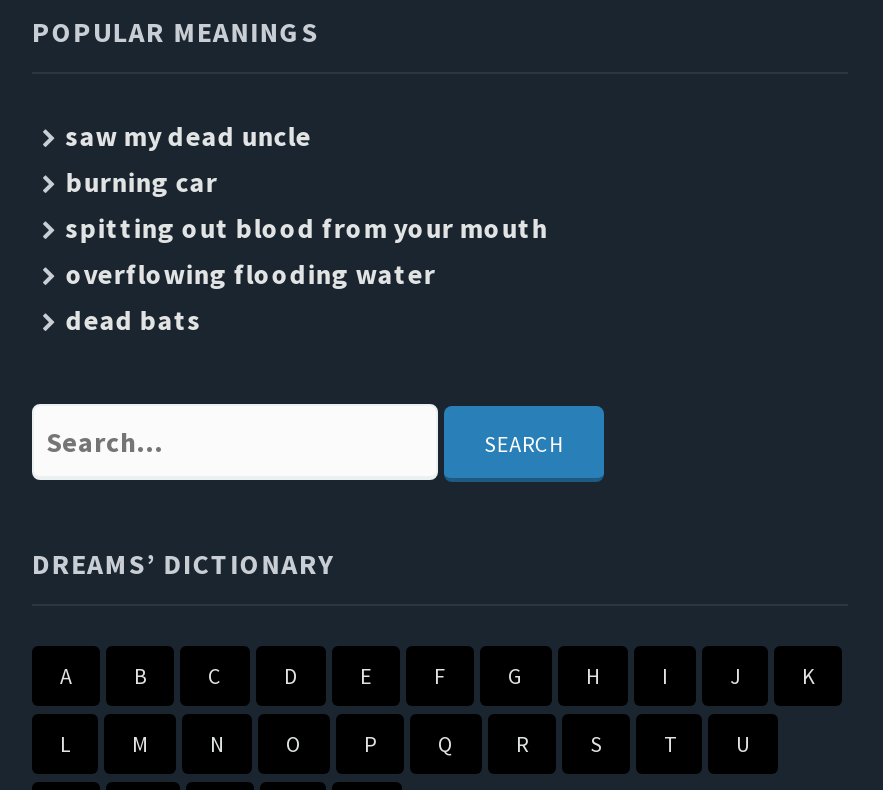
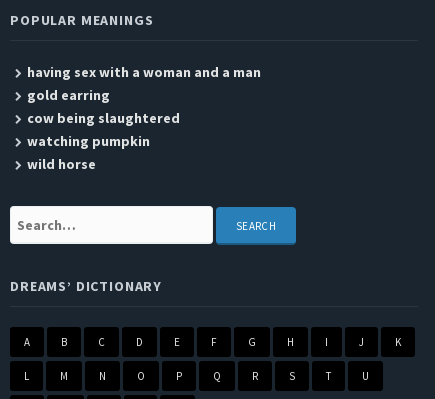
[66,118,548,338] saw my dead uncle | burning car | spitting out blood from your mouth | overflowing flooding water | dead bats -> [27,63,261,173] having sex with a woman and a man | gold earring | cow being slaughtered | watching pumpkin | wild horse

